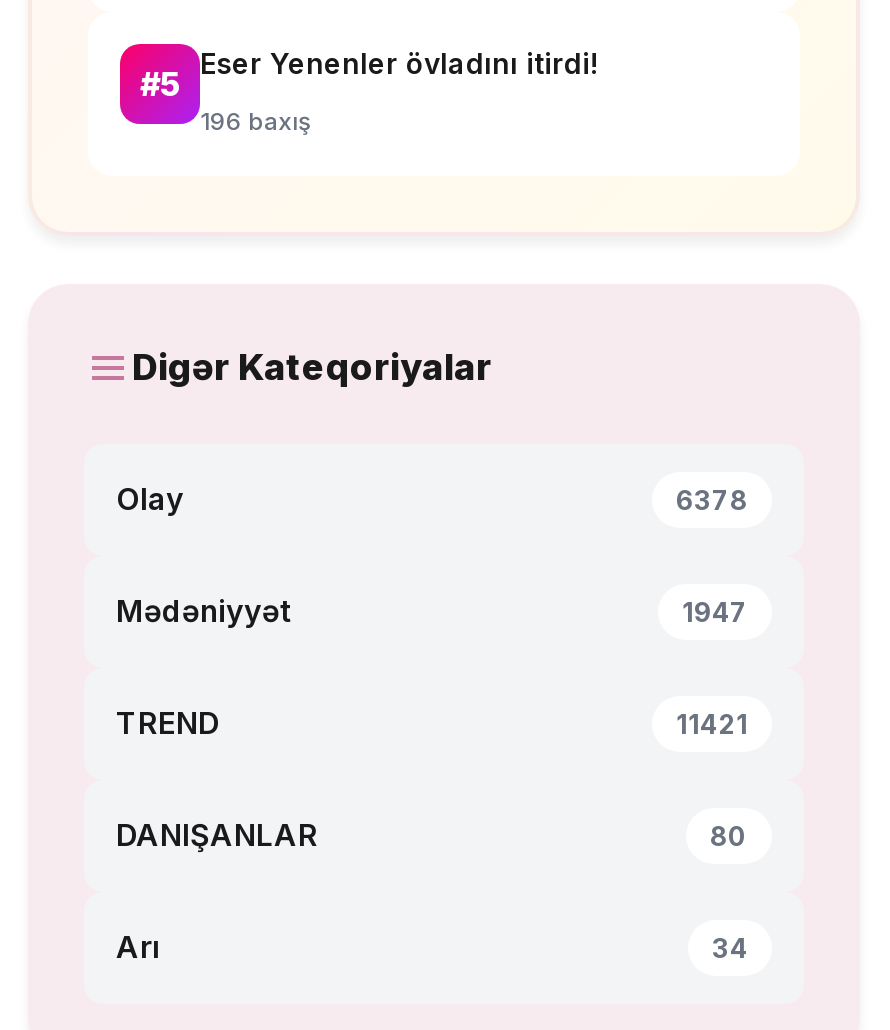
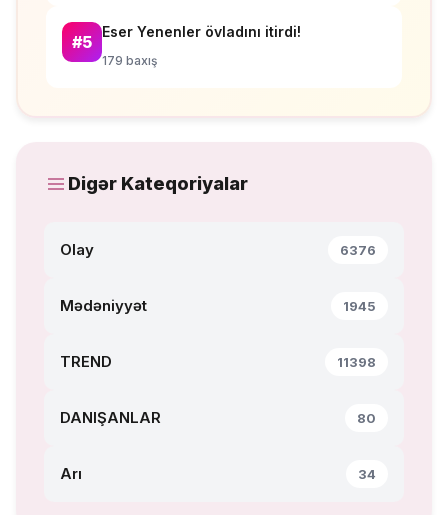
[200,106,310,136] 196 baxış -> [102,53,157,68] 179 baxış
[676,484,748,516] 6378 -> [340,242,376,258] 6376
[682,596,748,628] 1947 -> [343,298,376,314] 1945
[676,708,748,740] 11421 -> [337,354,376,370] 11398

